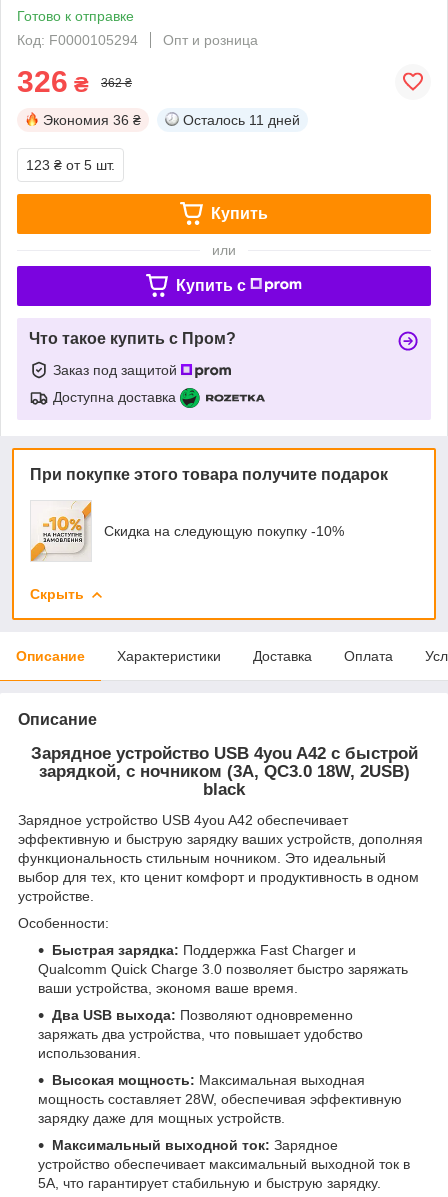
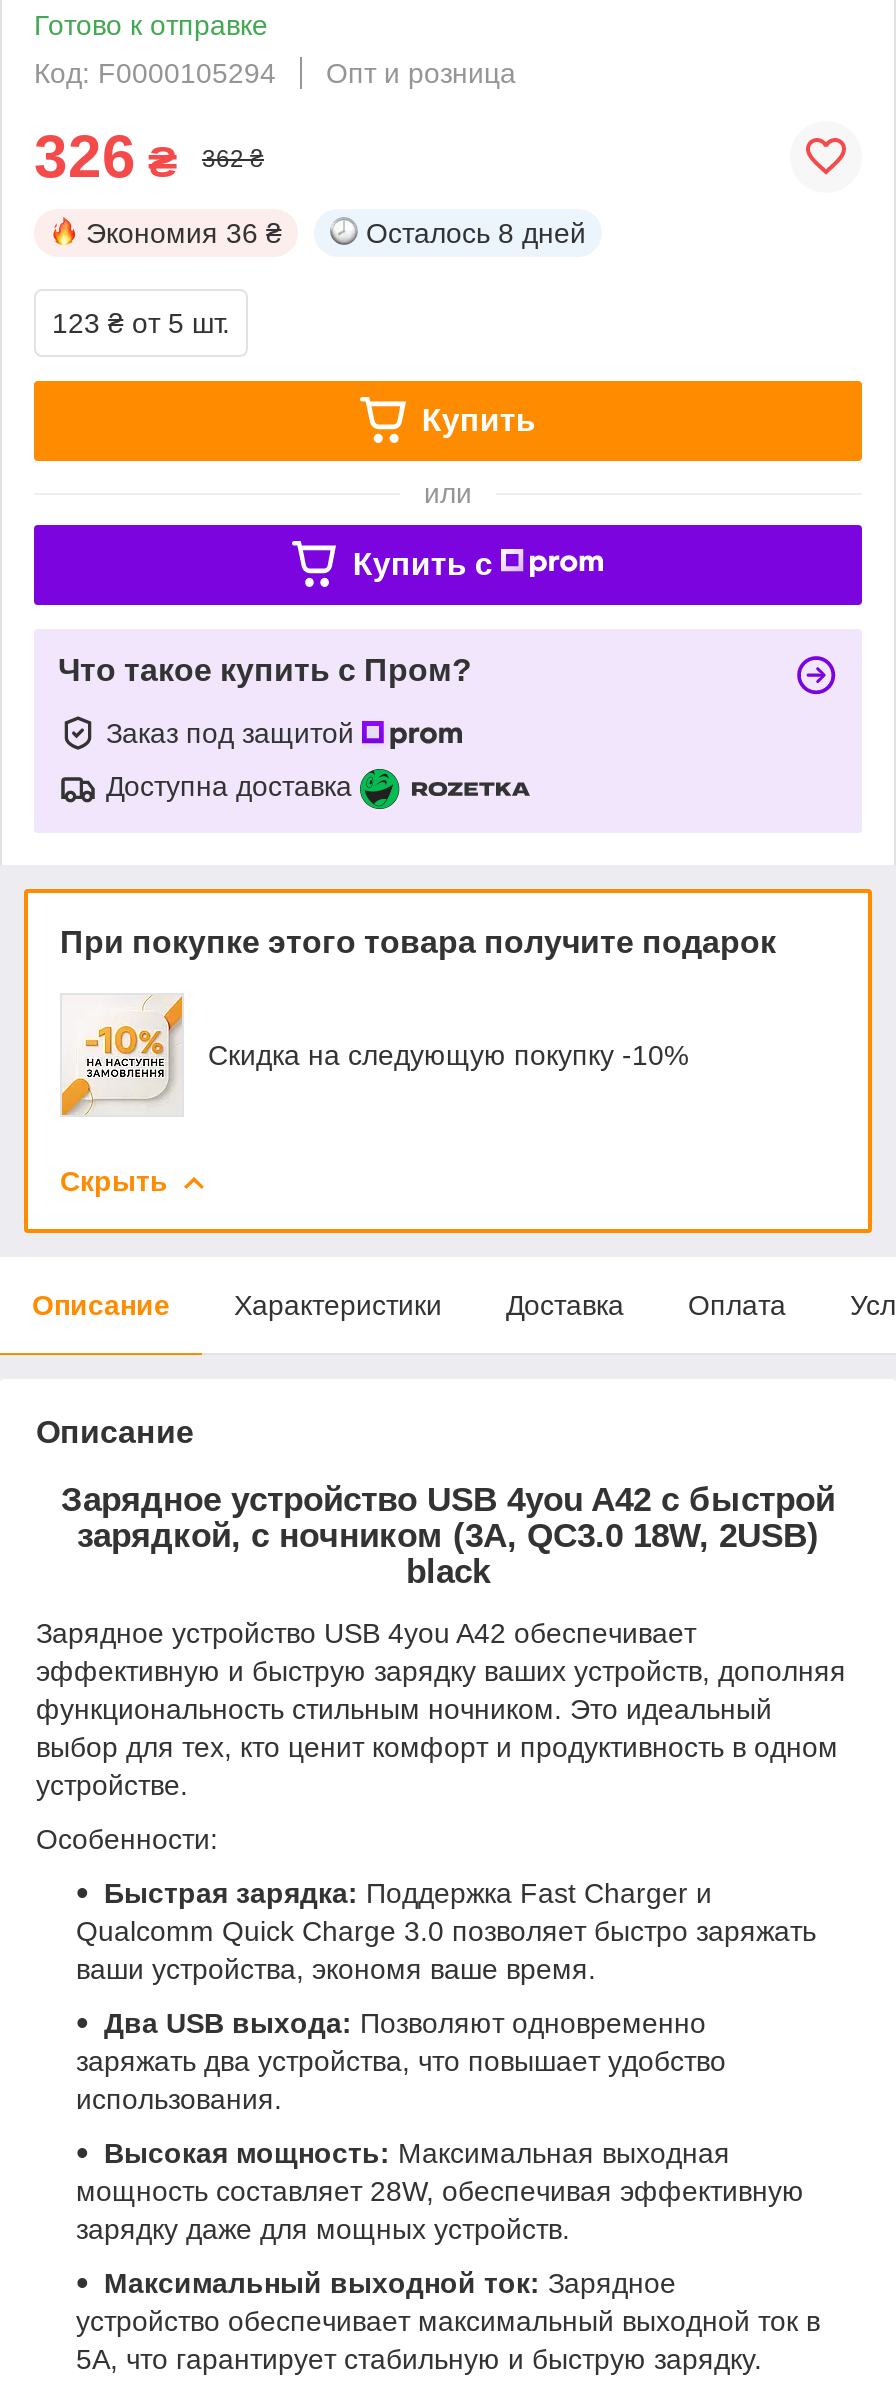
[183,112,300,128] Осталось 11 дней -> [366,217,586,249] Осталось 8 дней

